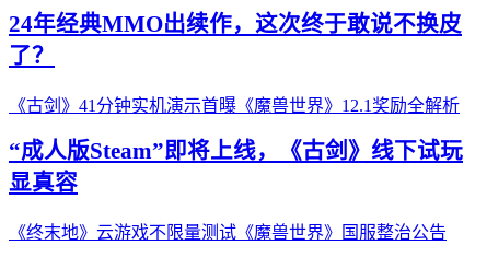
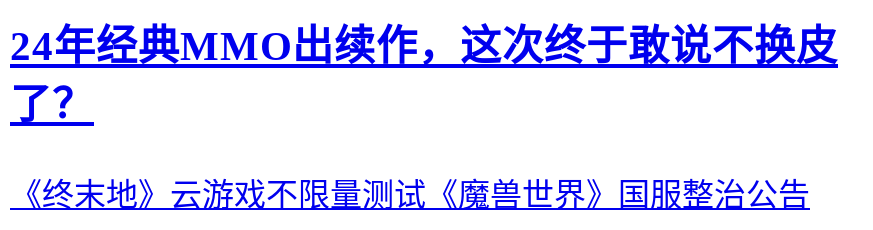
[9,96,463,195] 《古剑》41分钟实机演示首曝《魔兽世界》12.1奖励全解析 | “成人版Steam”即将上线，《古剑》线下试玩 | 显真容 -> none

